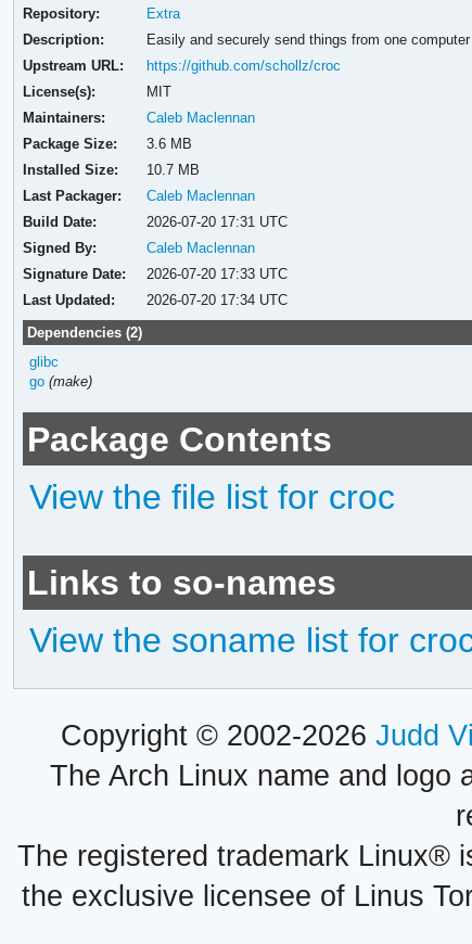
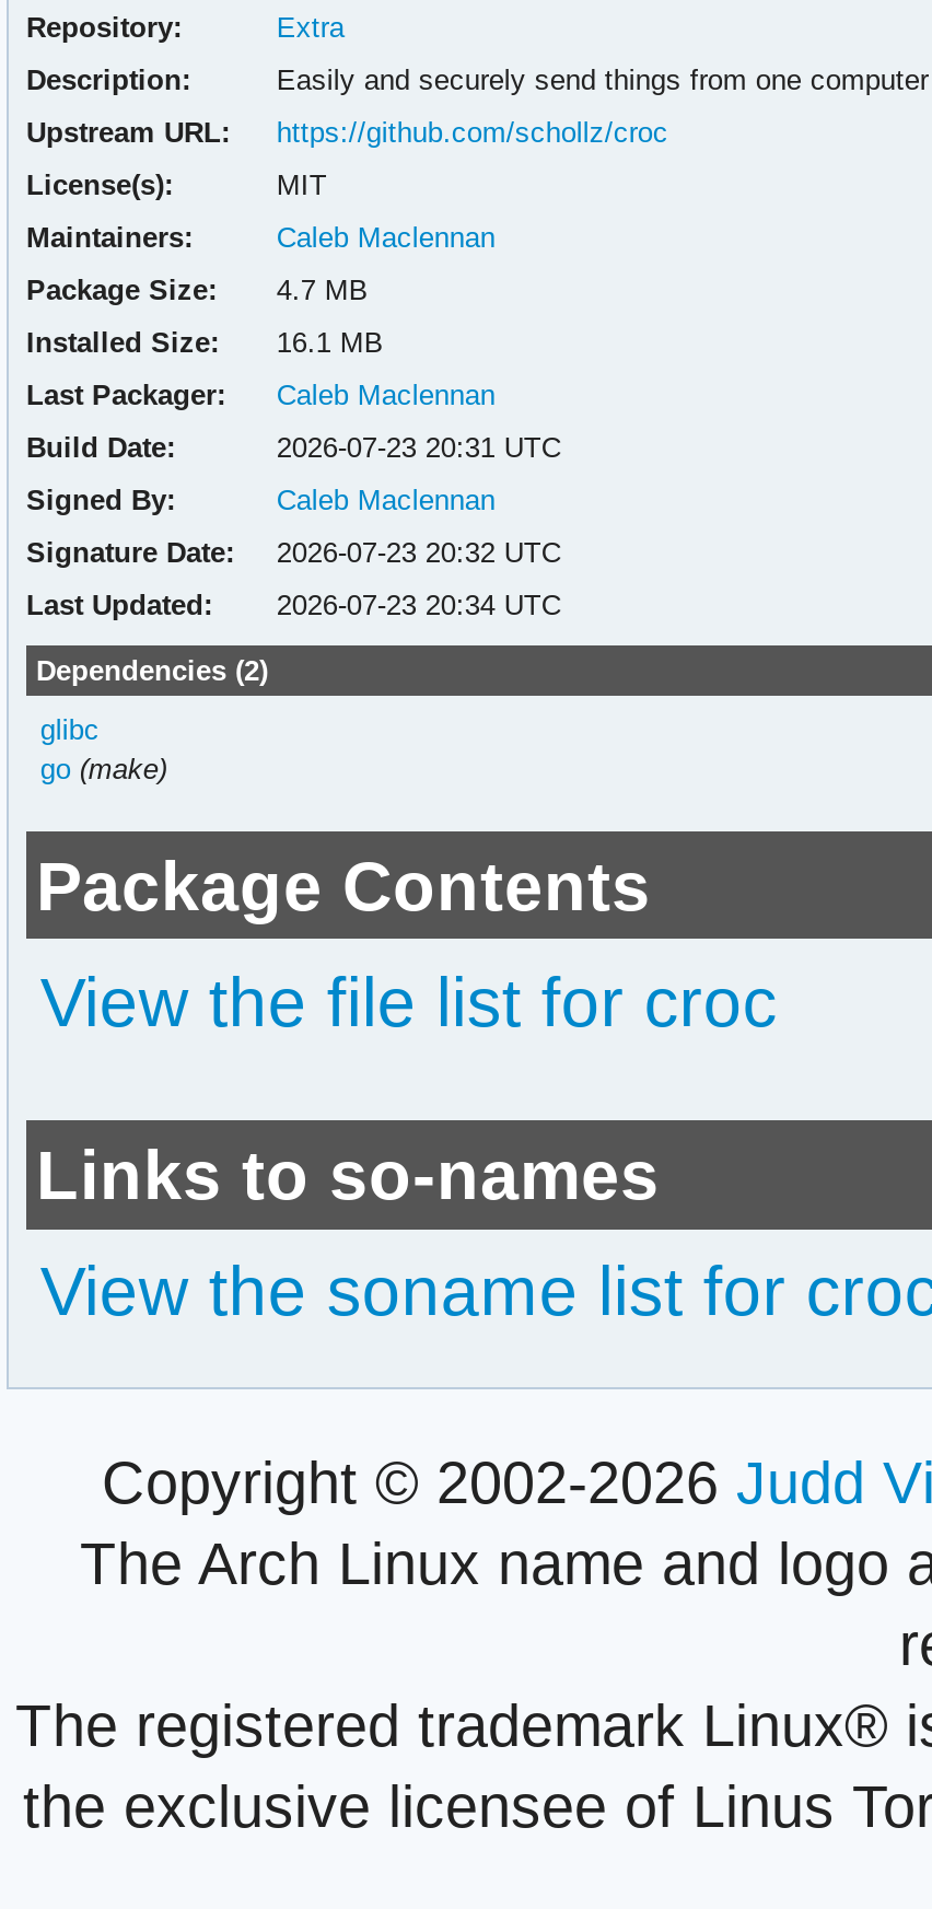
[23,135,192,152] Package Size: 3.6 MB -> [26,273,368,306] Package Size: 4.7 MB
[23,161,200,178] Installed Size: 10.7 MB -> [26,325,384,358] Installed Size: 16.1 MB
[147,213,288,230] 2026-07-20 17:31 UTC -> [277,430,561,463] 2026-07-23 20:31 UTC
[23,266,288,282] Signature Date: 2026-07-20 17:33 UTC -> [26,535,561,568] Signature Date: 2026-07-23 20:32 UTC
[23,292,288,308] Last Updated: 2026-07-20 17:34 UTC -> [26,588,561,621] Last Updated: 2026-07-23 20:34 UTC

